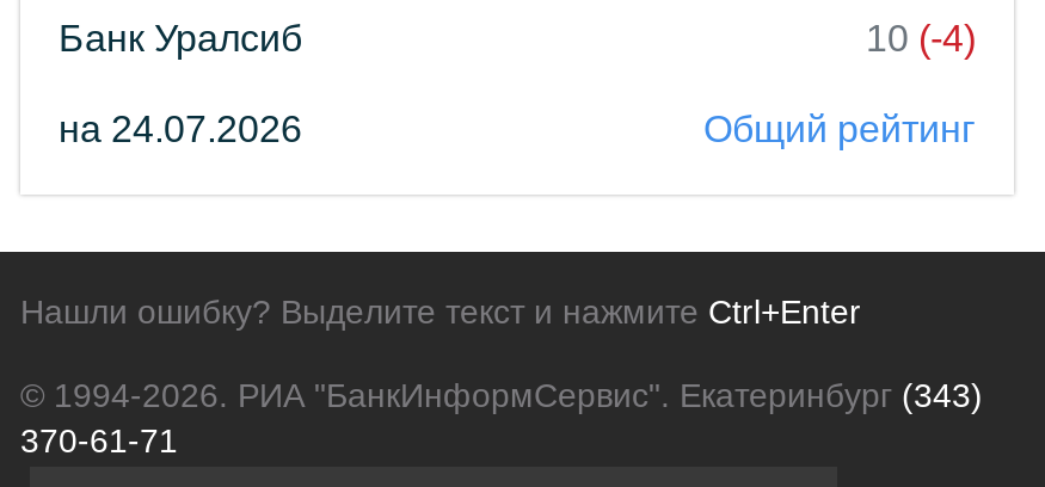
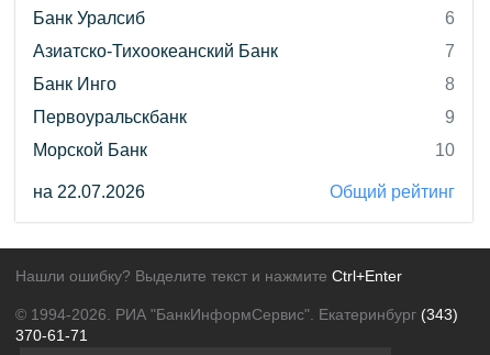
[59,18,976,149] 10 (-4) | на 24.07.2026 -> [33,9,455,201] 6 | Азиатско-Тихоокеанский Банк | 7 | Банк Инго | 8 | Первоуральскбанк | 9 | Морской Банк | 10 | на 22.07.2026

